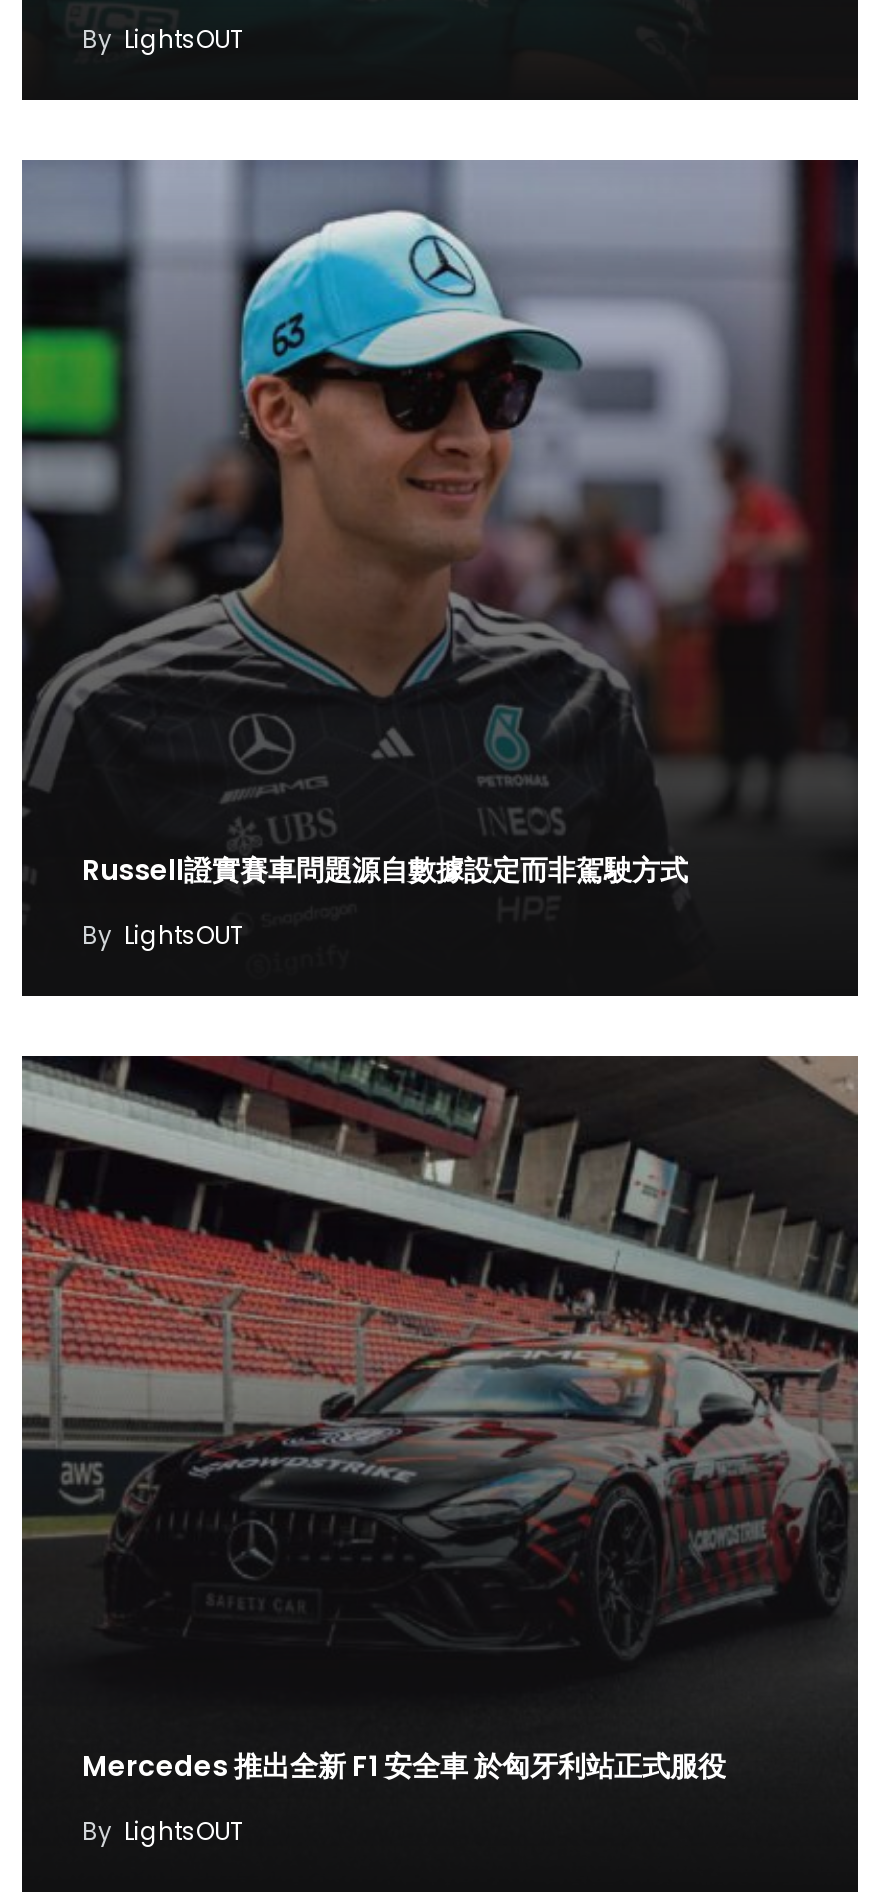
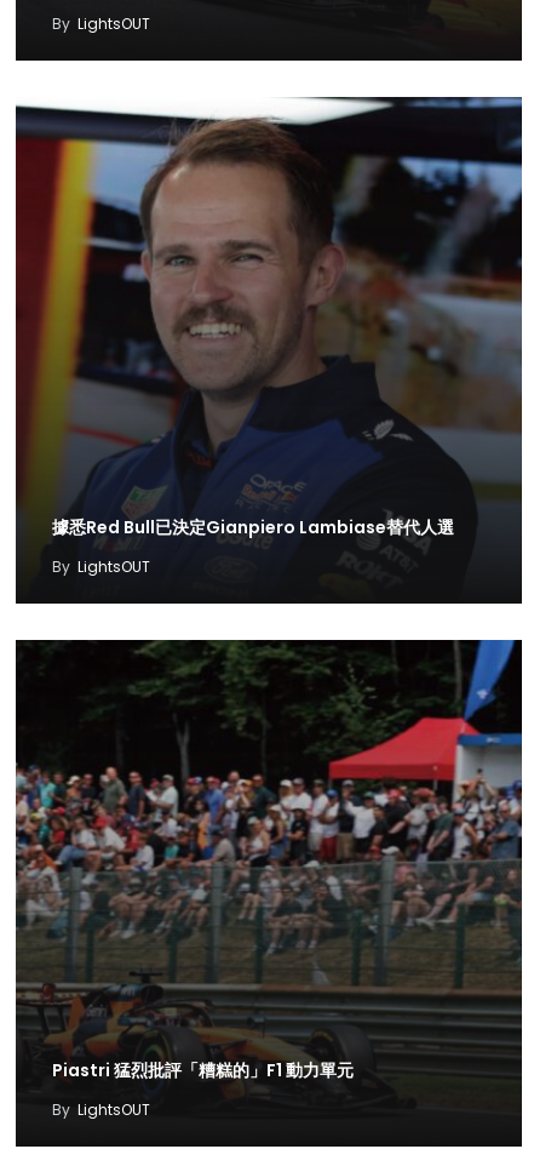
[20,158,860,889] [image] | Russell證實賽車問題源自數據設定而非駕駛方式 -> [15,96,523,539] [image] | 據悉Red Bull已決定Gianpiero Lambiase替代人選
[20,1054,860,1785] [image] | Mercedes 推出全新 F1 安全車 於匈牙利站正式服役 -> [15,639,523,1082] [image] | Piastri 猛烈批評「糟糕的」F1 動力單元

